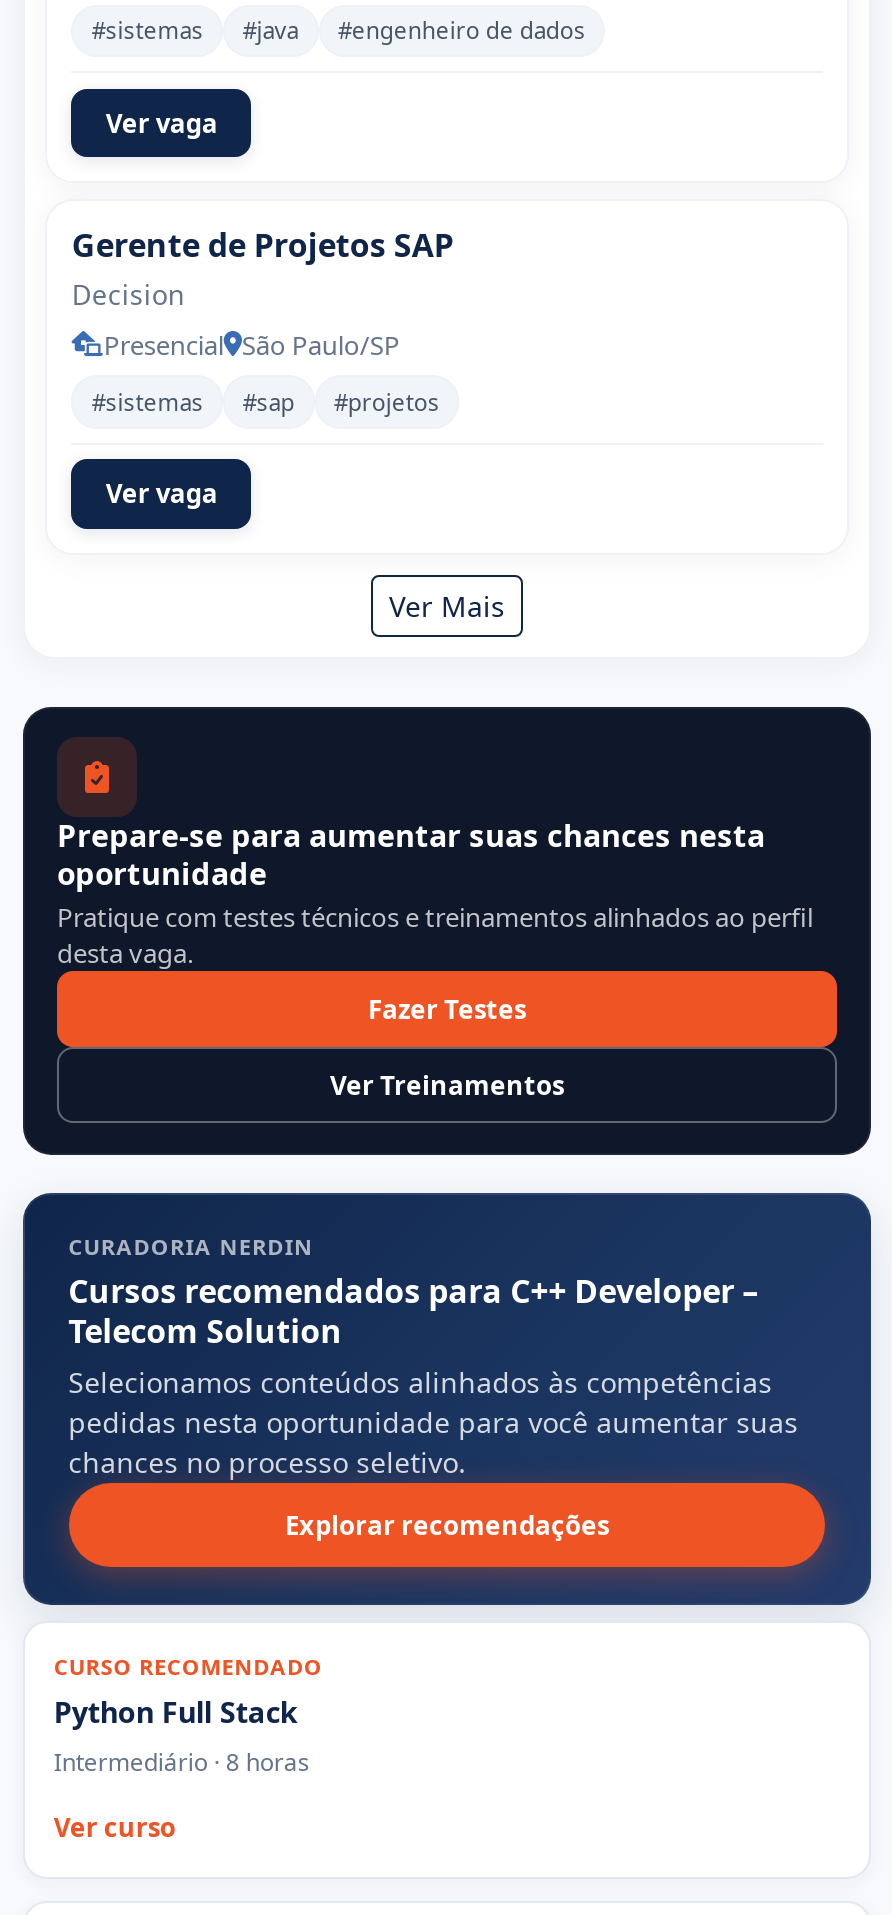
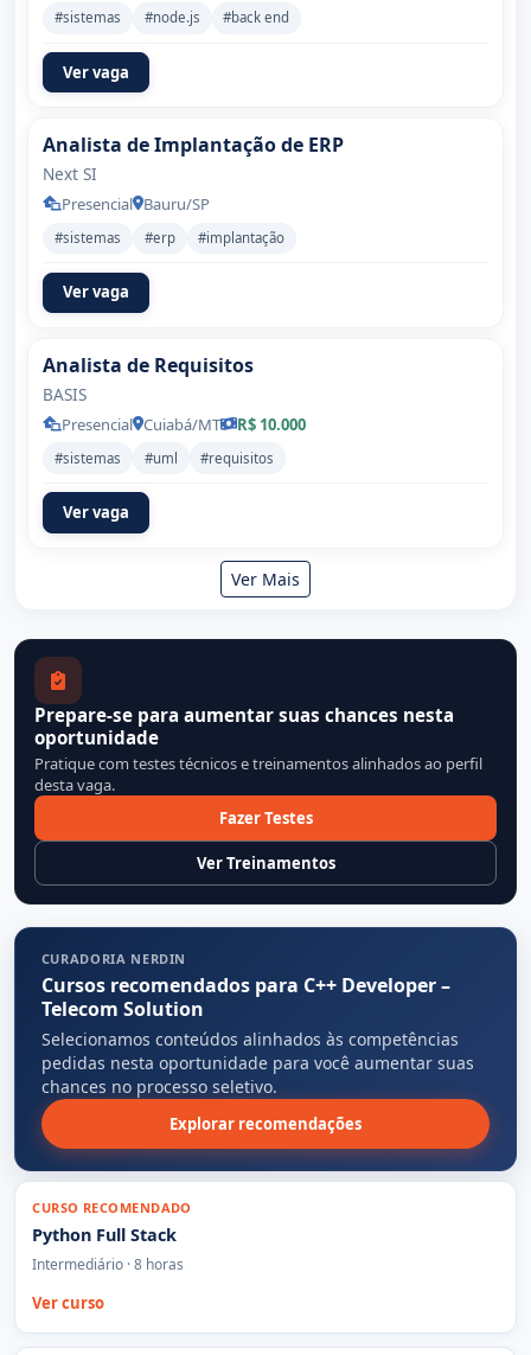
[243,15,586,45] #java | #engenheiro de dados -> [144,9,290,27] #node.js | #back end
[72,223,454,362] Gerente de Projetos SAP | Decision | Presencial São Paulo/SP -> [43,132,344,215] Analista de Implantação de ERP | Next SI | Presencial Bauru/SP
[243,386,440,416] #sap | #projetos -> [43,229,306,467] #erp | #implantação | Ver vaga | Analista de Requisitos | BASIS | Presencial Cuiabá/MT | R$ 10.000 | #sistemas | #uml | #requisitos

